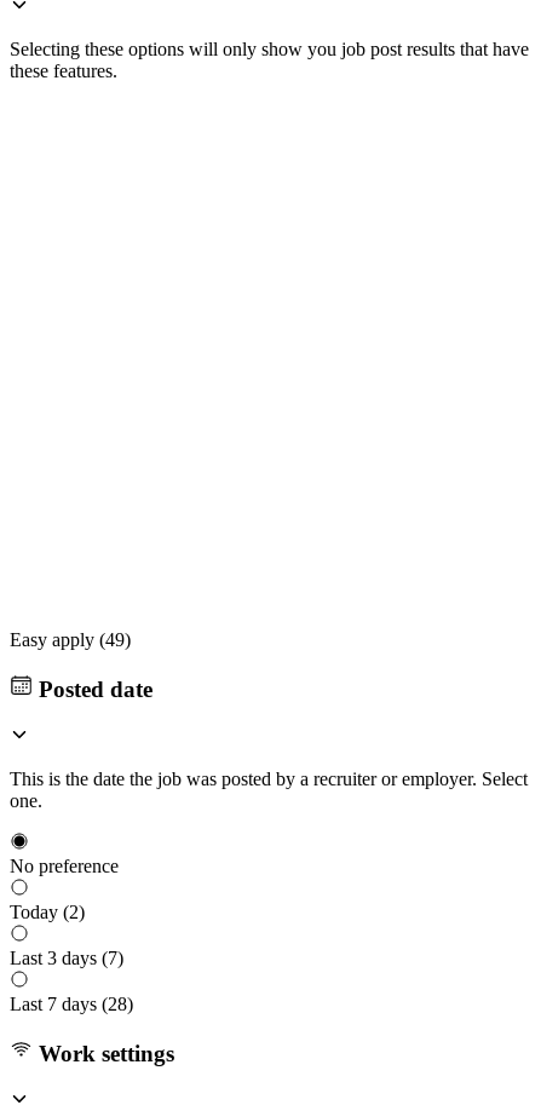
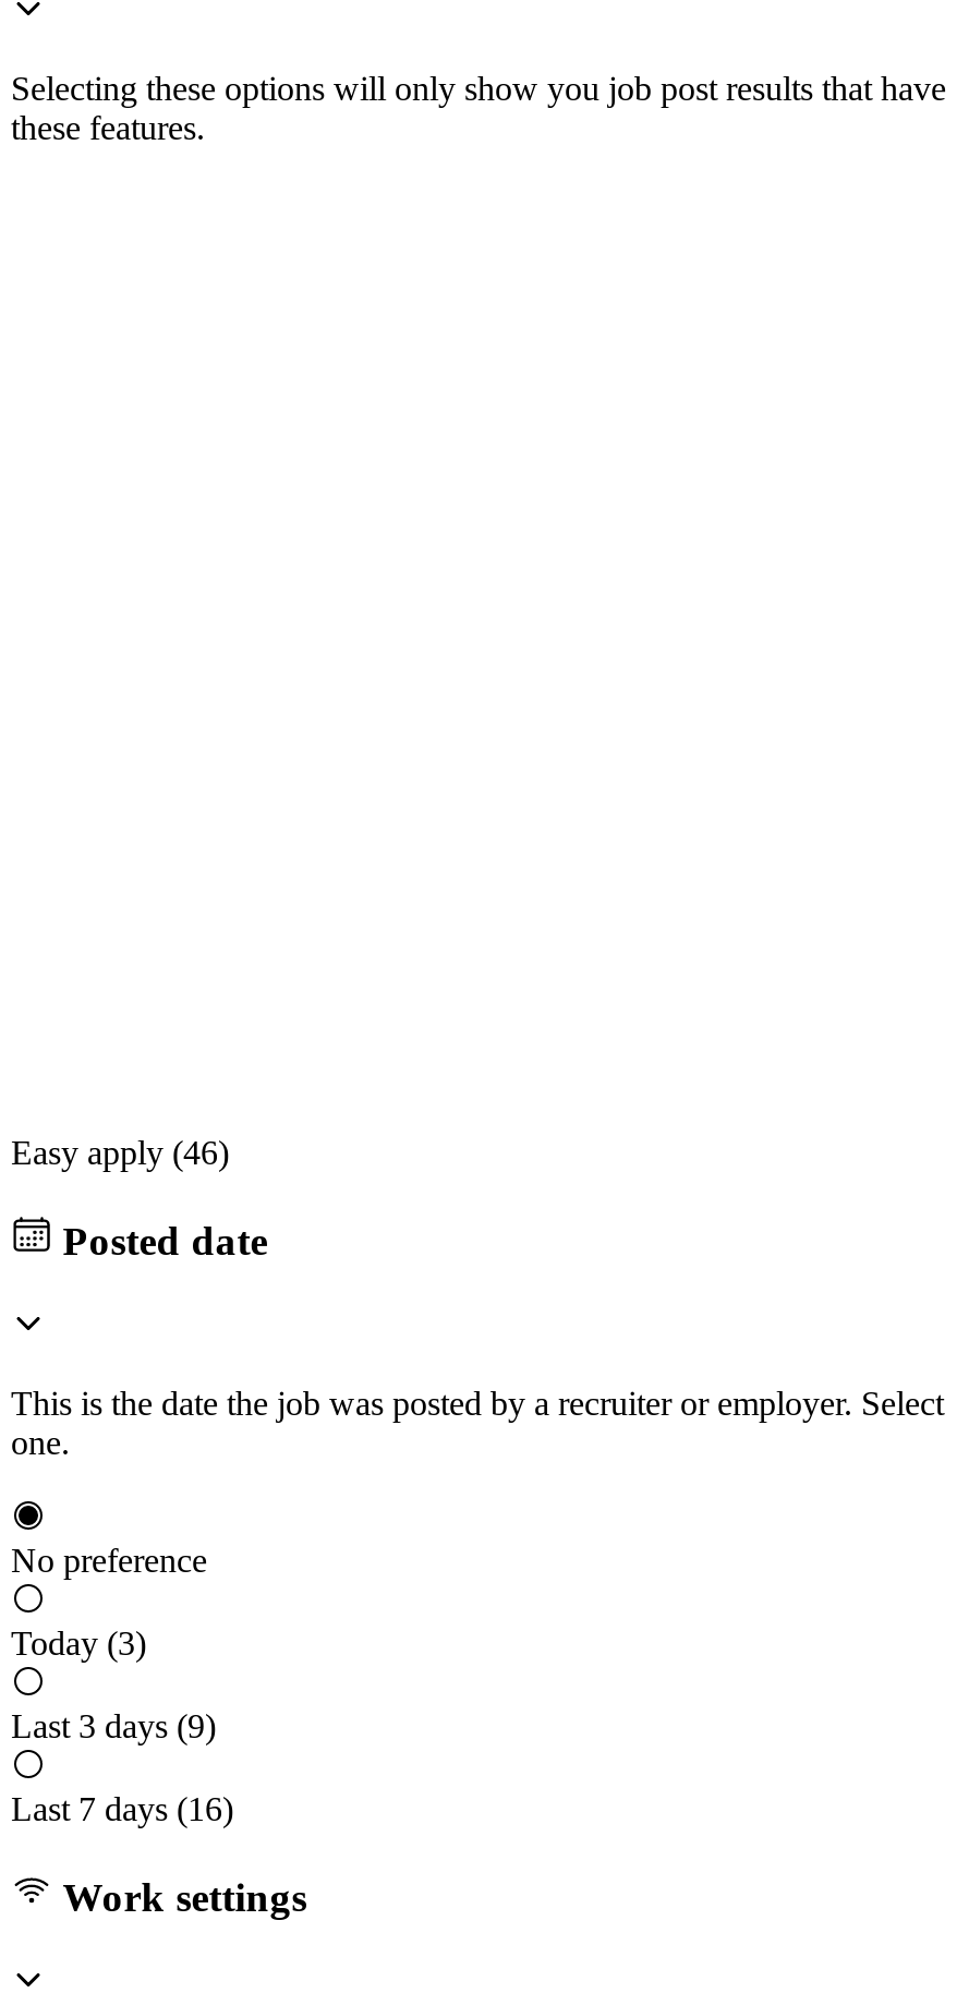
[10,629,131,650] Easy apply (49) -> [11,1133,229,1171] Easy apply (46)
[10,902,85,922] Today (2) -> [11,1624,146,1662] Today (3)
[10,948,123,968] Last 3 days (7) -> [11,1707,216,1744] Last 3 days (9)
[10,994,133,1014] Last 7 days (28) -> [11,1790,233,1827] Last 7 days (16)

